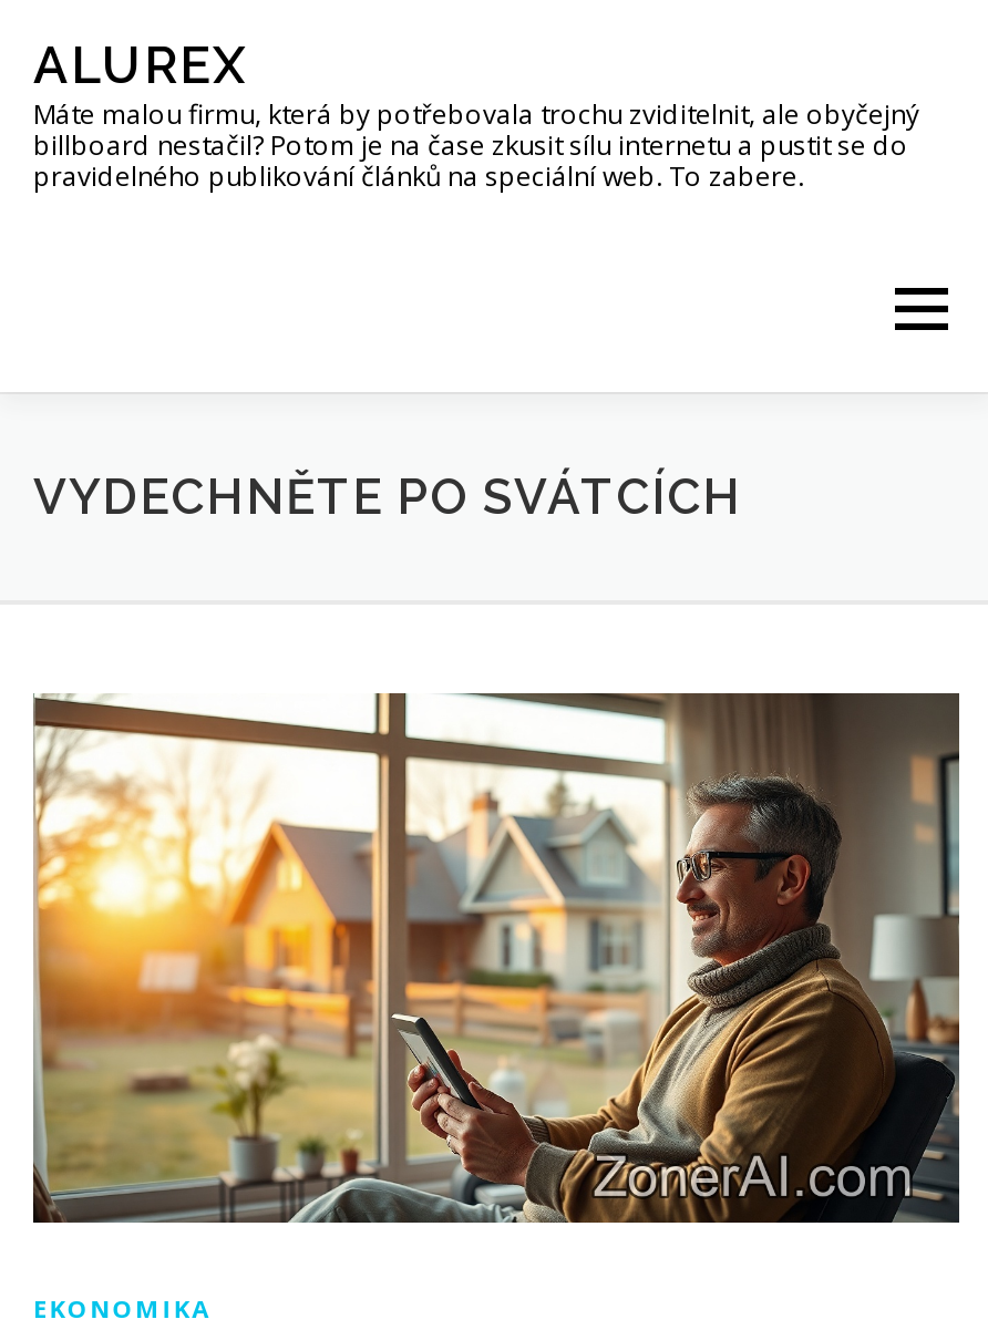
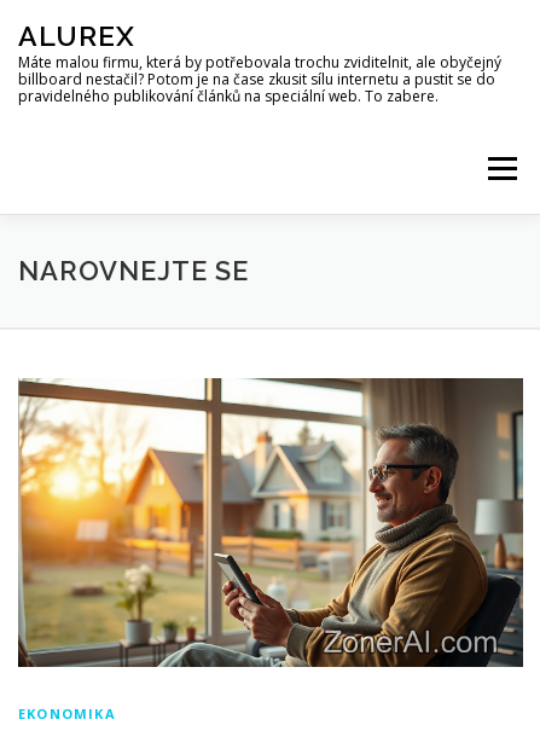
[33,467,742,525] VYDECHNĚTE PO SVÁTCÍCH -> [18,255,249,286] NAROVNEJTE SE

